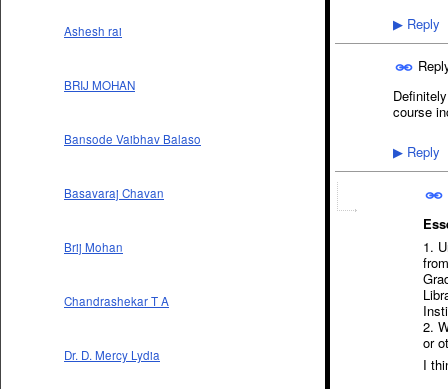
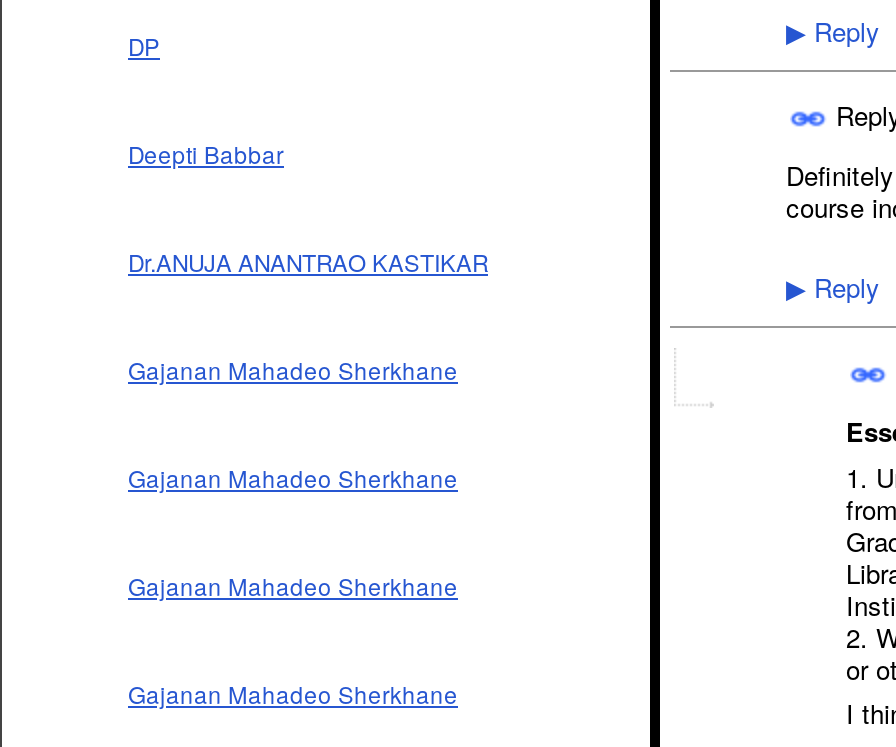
[64,23,122,39] Ashesh rai -> [128,30,160,62] DP
[64,77,135,93] BRIJ MOHAN -> [128,138,284,170] Deepti Babbar
[64,131,201,147] Bansode Vaibhav Balaso -> [128,246,488,278] Dr.ANUJA ANANTRAO KASTIKAR
[64,185,164,201] Basavaraj Chavan -> [128,354,458,386] Gajanan Mahadeo Sherkhane
[64,239,123,255] Brij Mohan -> [128,462,458,494] Gajanan Mahadeo Sherkhane
[64,293,169,309] Chandrashekar T A -> [128,570,458,602] Gajanan Mahadeo Sherkhane
[64,347,160,363] Dr. D. Mercy Lydia -> [128,678,458,710] Gajanan Mahadeo Sherkhane

